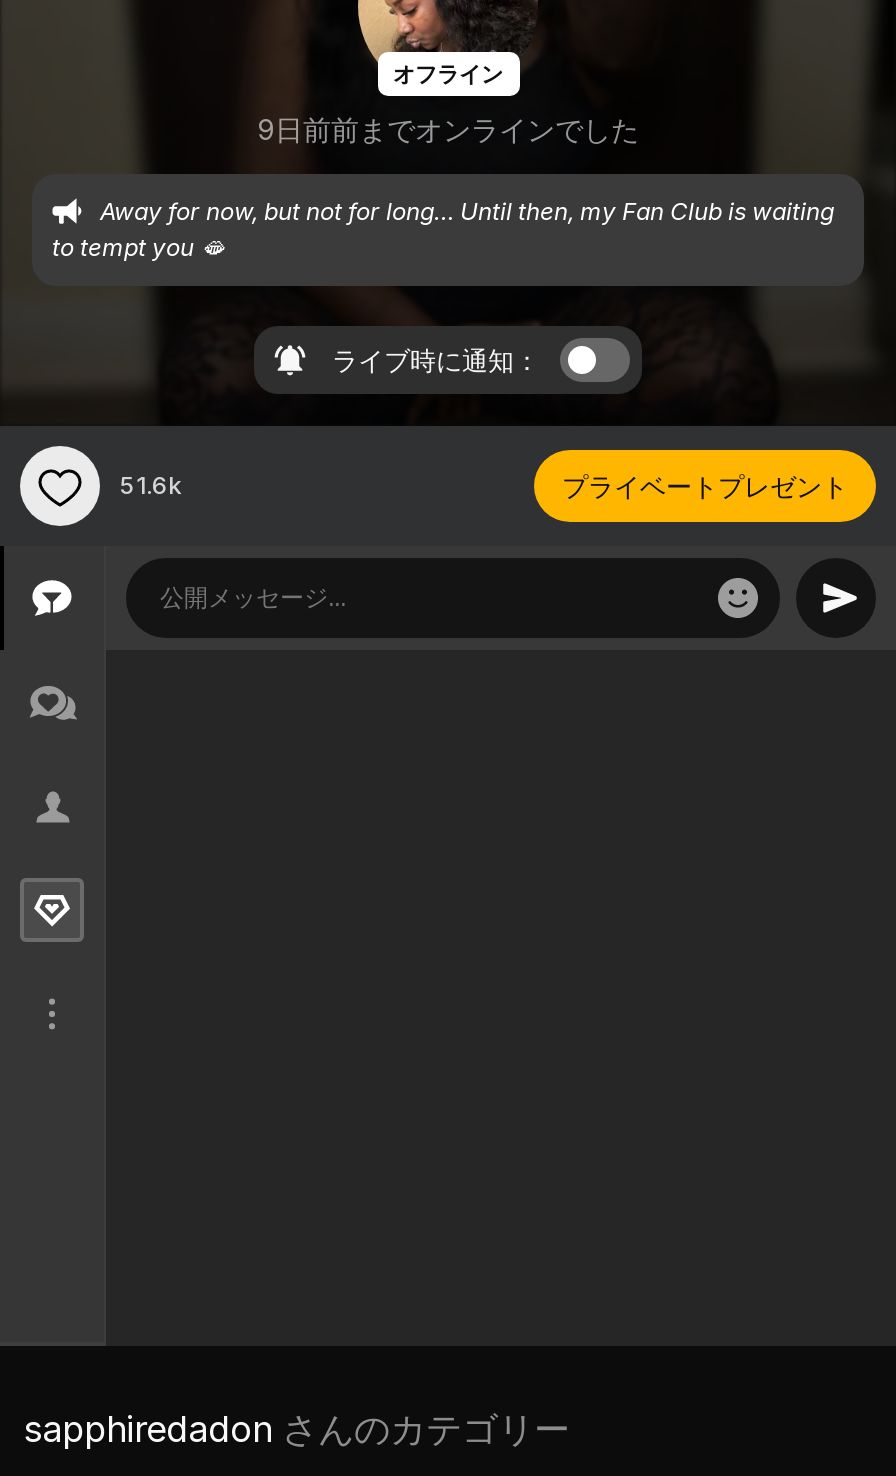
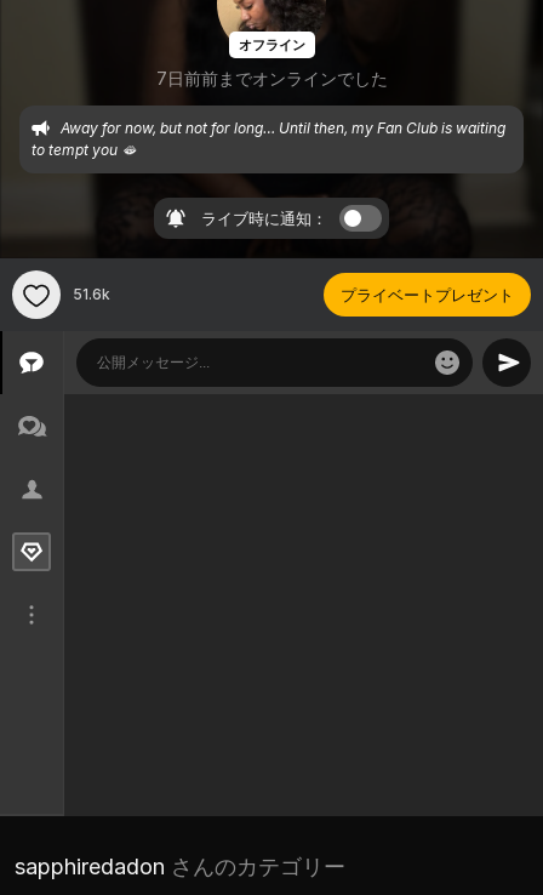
[257,112,639,146] 9日前前までオンラインでした -> [156,68,387,89] 7日前前までオンラインでした

